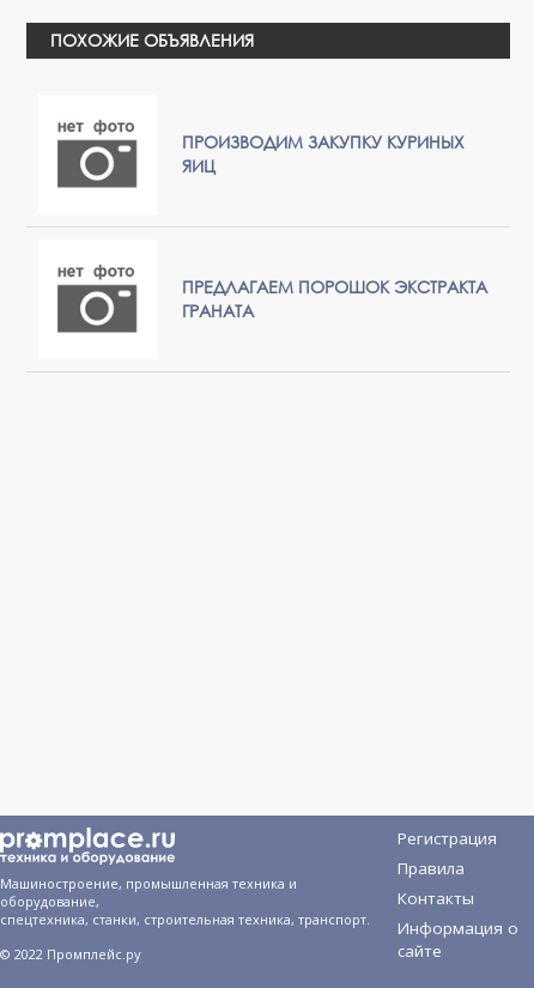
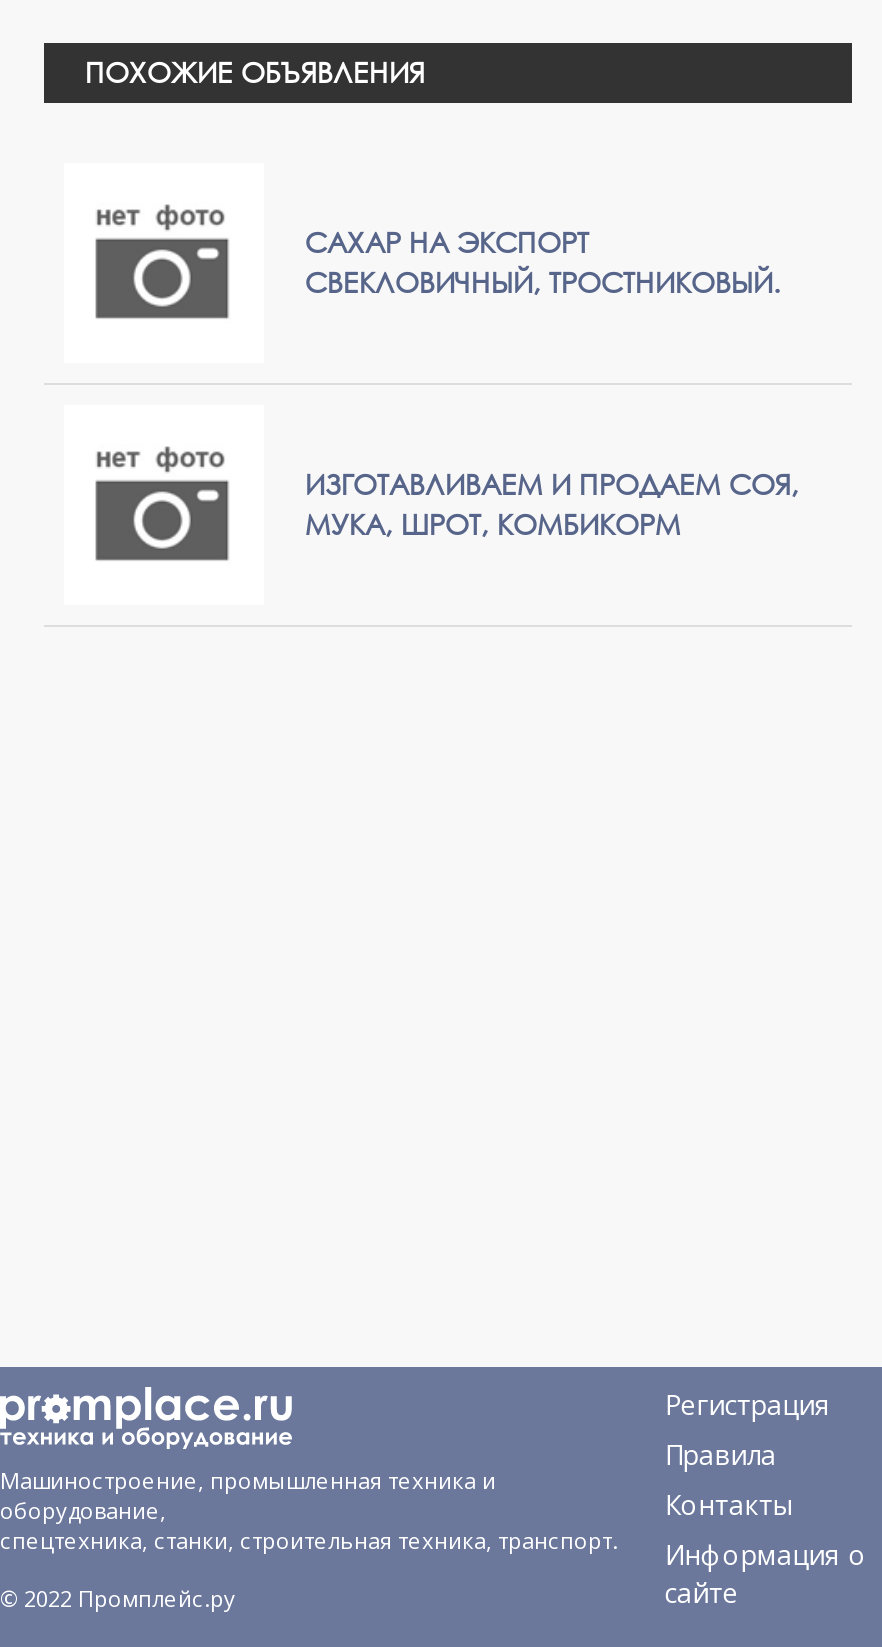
[182,130,465,177] ПРОИЗВОДИМ ЗАКУПКУ КУРИНЫХ | ЯИЦ -> [305,223,781,301] CАХАР НА ЭКСПОРТ | СВЕКЛОВИЧНЫЙ, ТРОСТНИКОВЫЙ.
[182,275,488,322] ПРЕДЛАГАЕМ ПОРОШОК ЭКСТРАКТА | ГРАНАТА -> [305,465,799,543] ИЗГОТАВЛИВАЕМ И ПРОДАЕМ СОЯ, | МУКА, ШРОТ, КОМБИКОРМ

